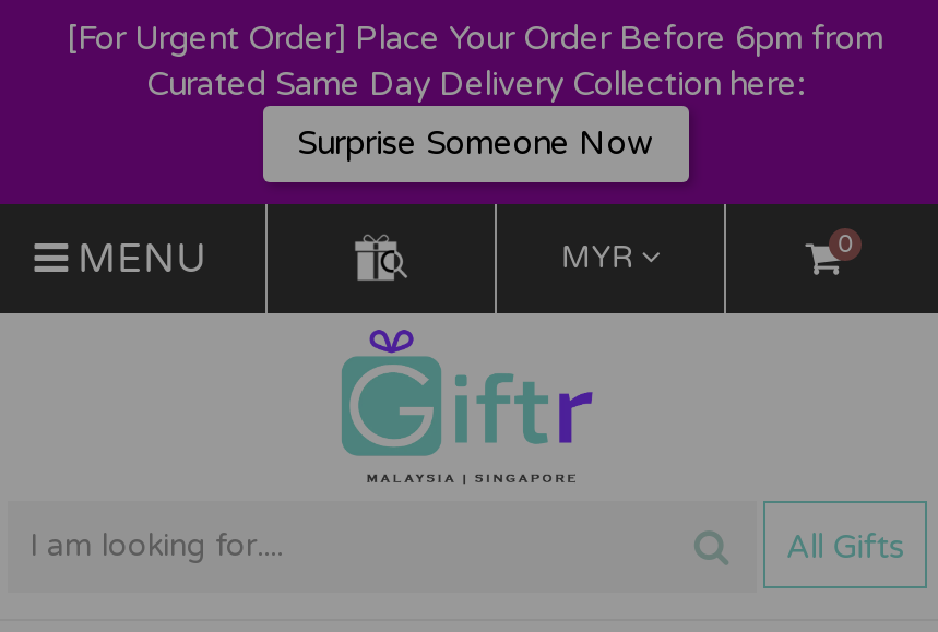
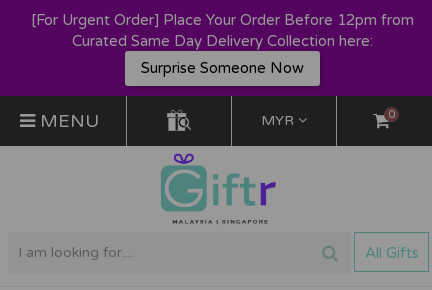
[67,19,883,59] [For Urgent Order] Place Your Order Before 6pm from -> [30,11,413,29] [For Urgent Order] Place Your Order Before 12pm from

